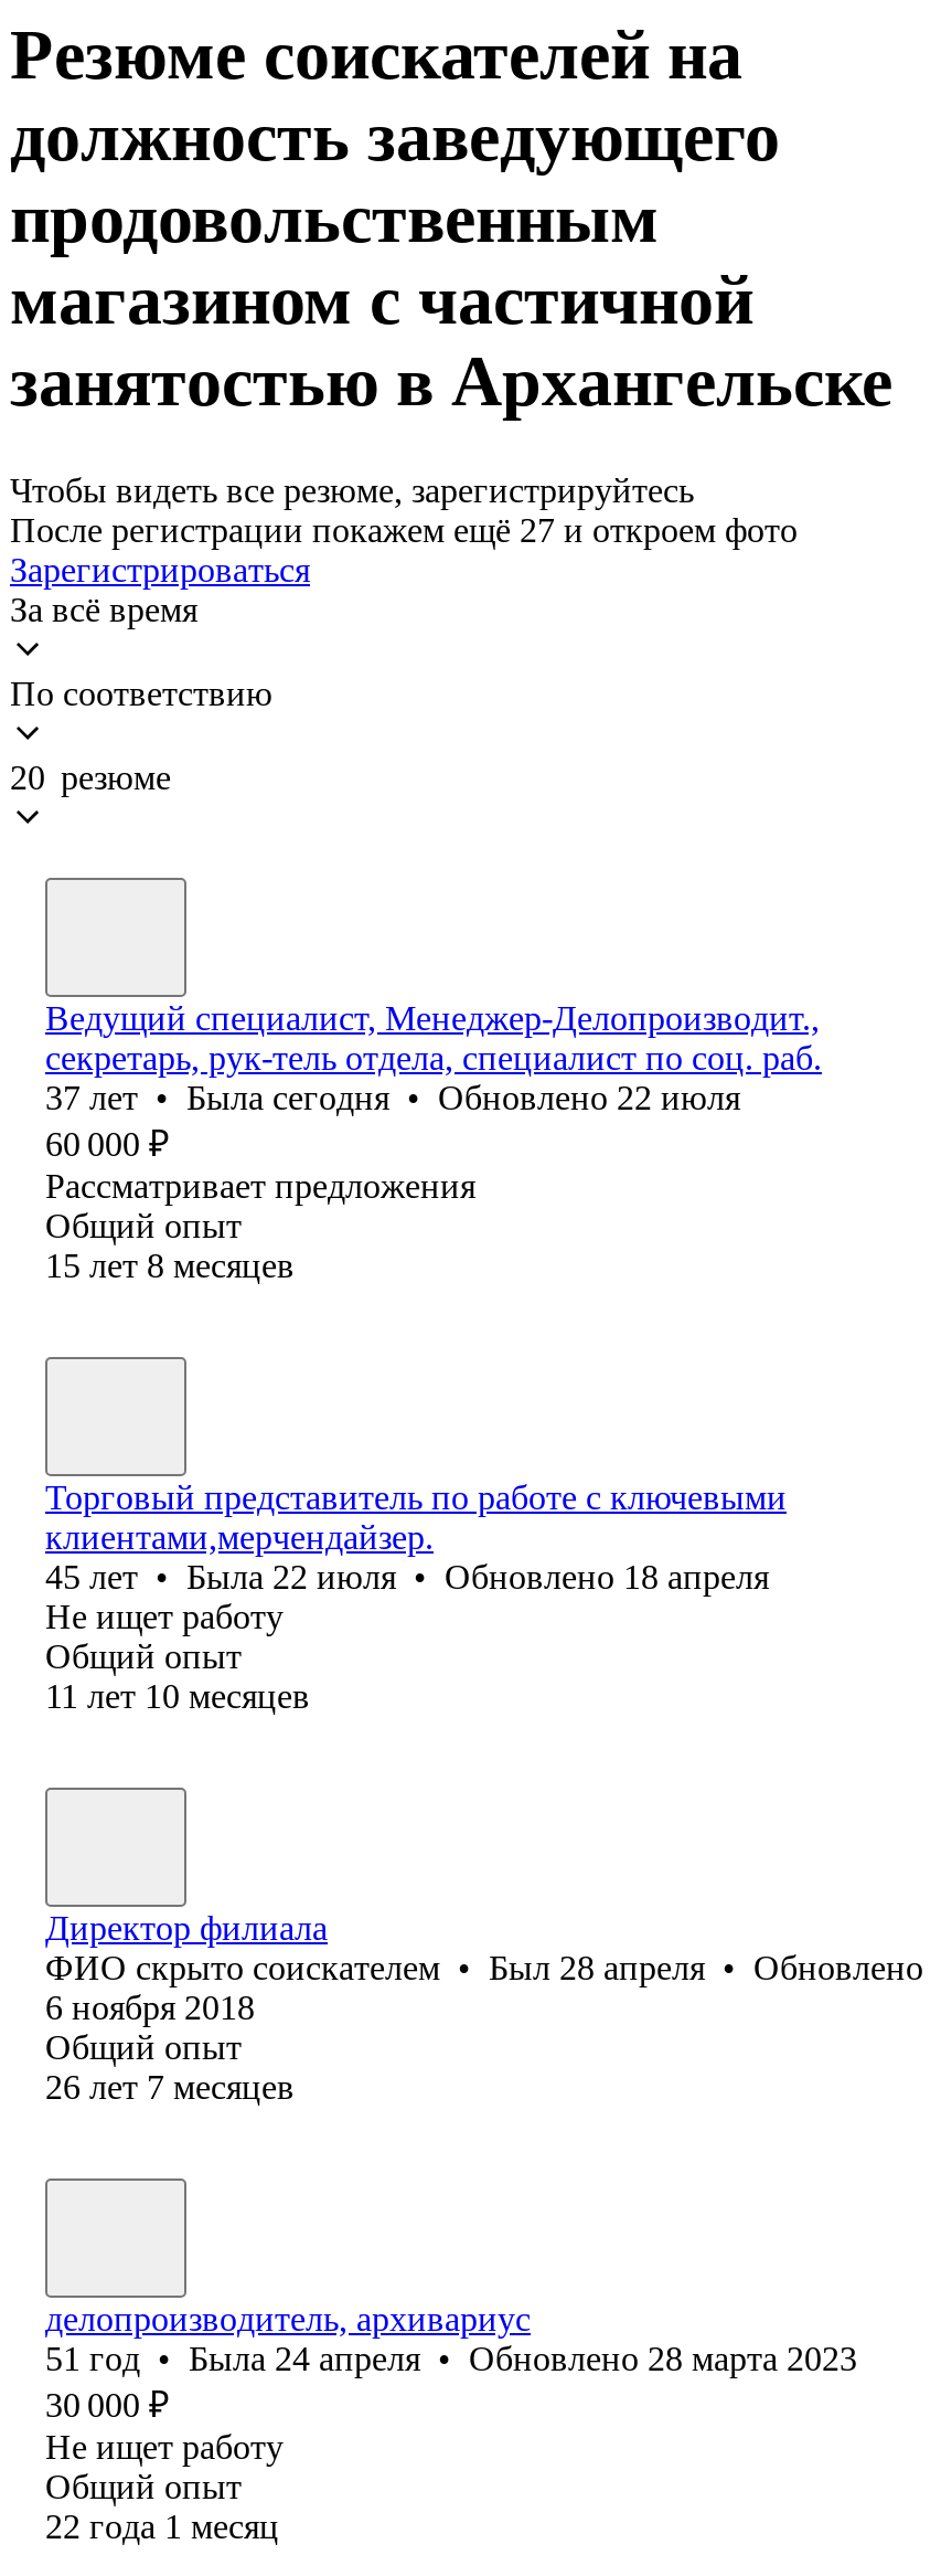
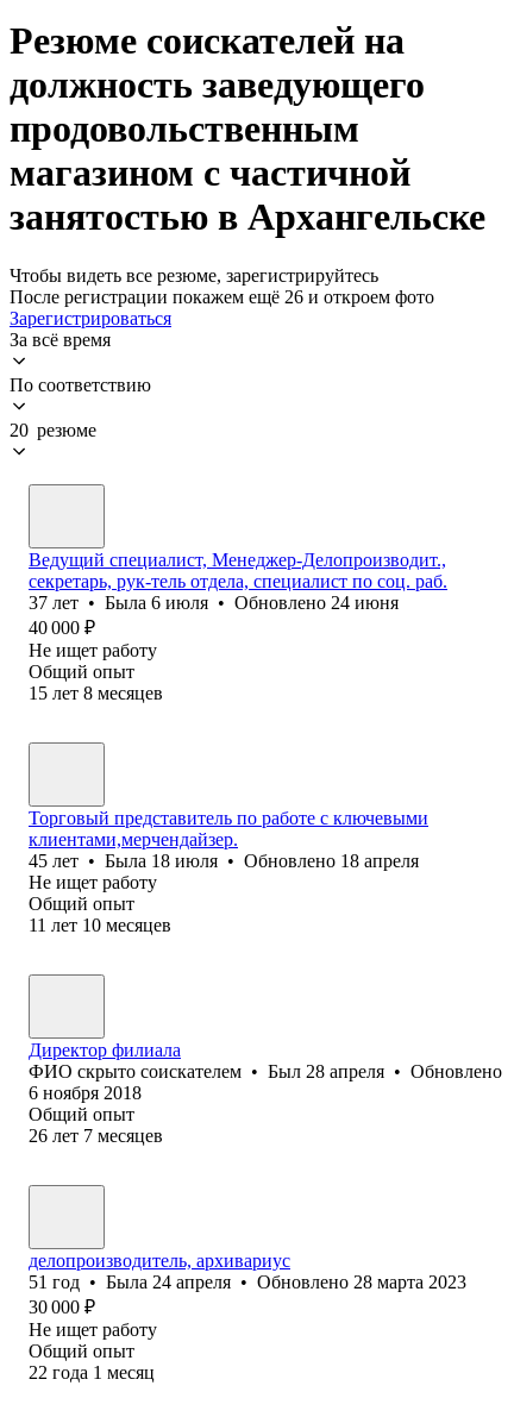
[10,511,798,549] После регистрации покажем ещё 27 и откроем фото -> [10,287,434,307] После регистрации покажем ещё 26 и откроем фото
[45,1079,740,1204] 37 лет • Была сегодня • Обновлено 22 июля | 60 000 ₽ | Рассматривает предложения -> [29,592,399,660] 37 лет • Была 6 июля • Обновлено 24 июня | 40 000 ₽ | Не ищет работу
[45,1558,769,1595] 45 лет • Была 22 июля • Обновлено 18 апреля -> [29,851,419,871] 45 лет • Была 18 июля • Обновлено 18 апреля

